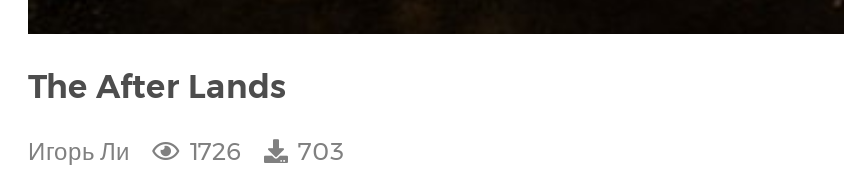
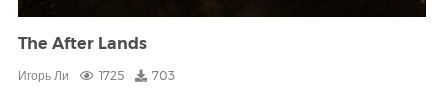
[28,137,344,167] Игорь Ли 1726 703 -> [18,68,175,83] Игорь Ли 1725 703

